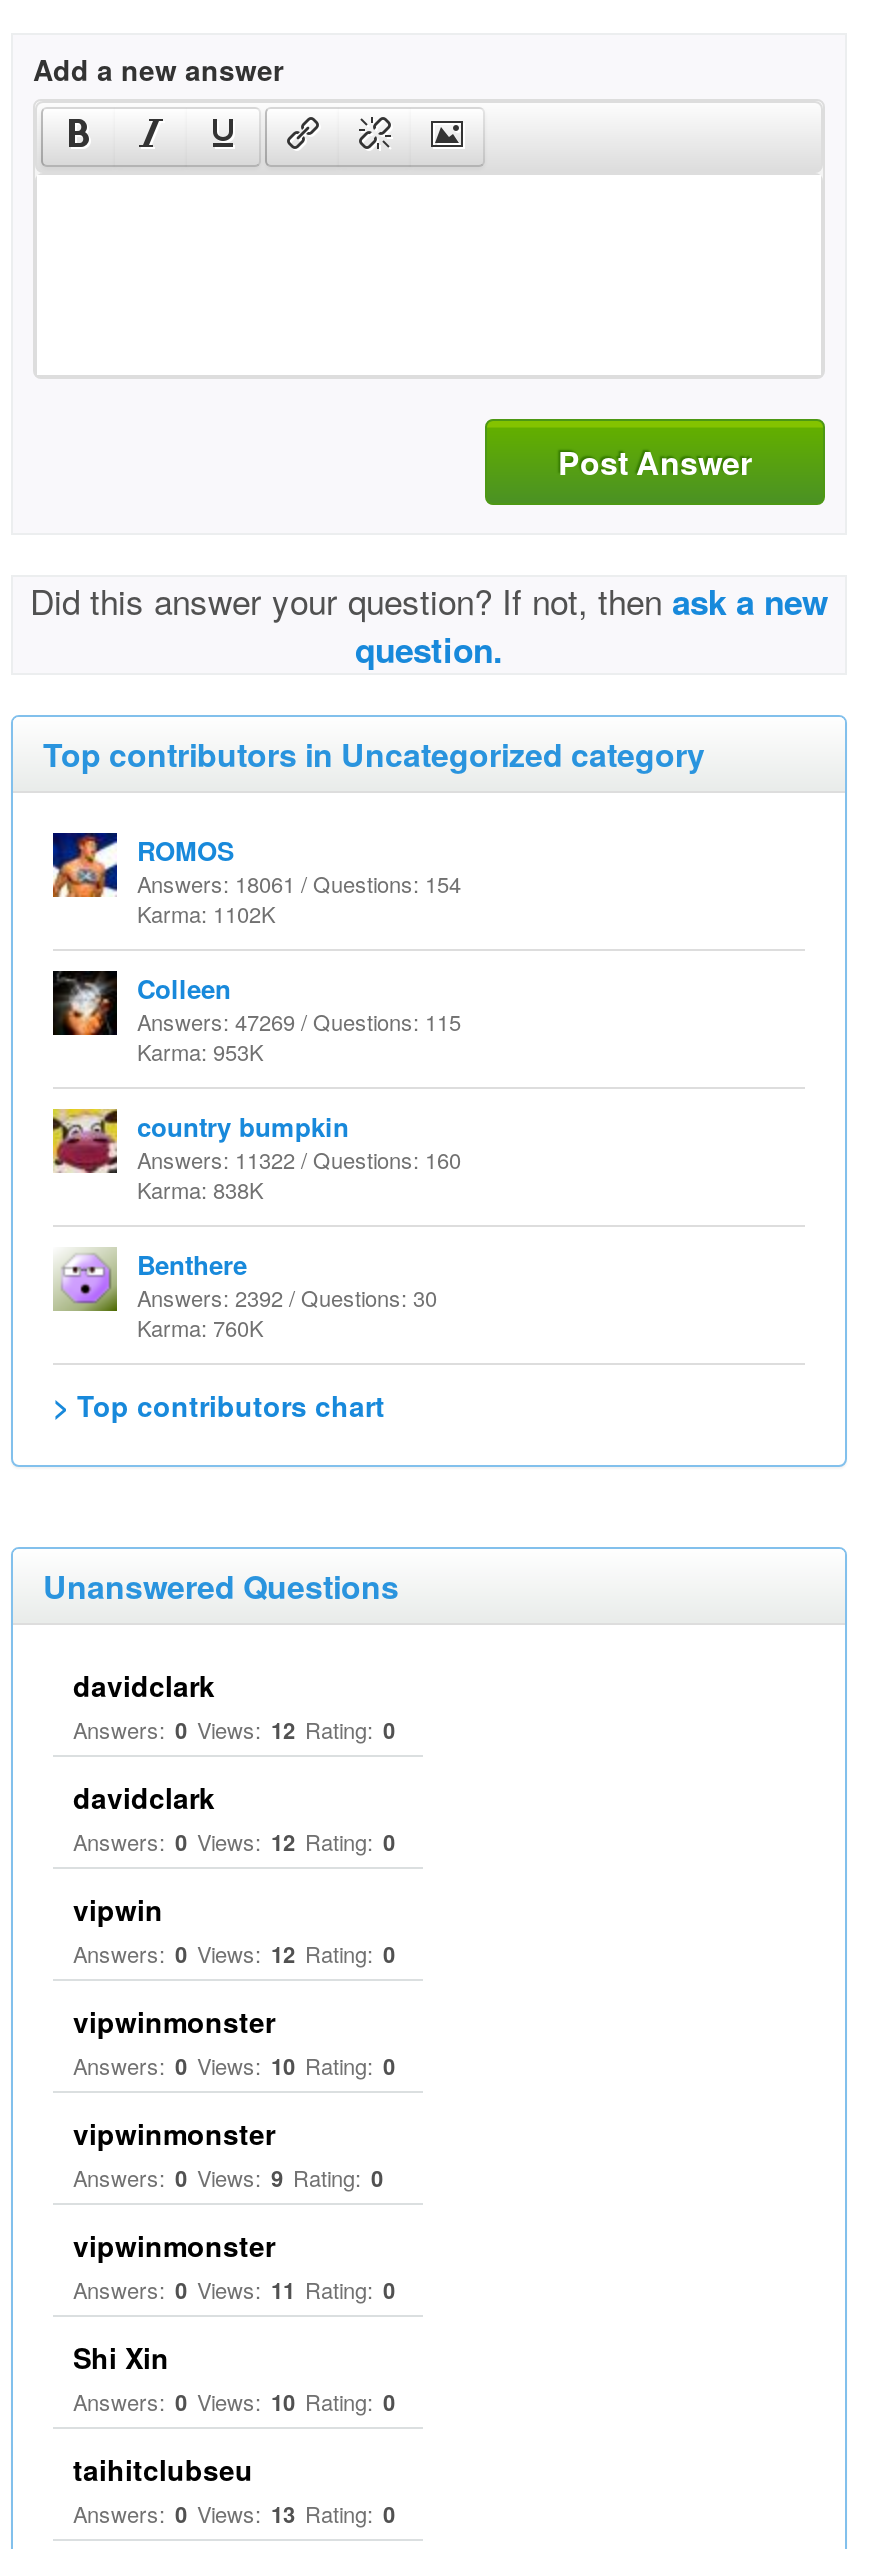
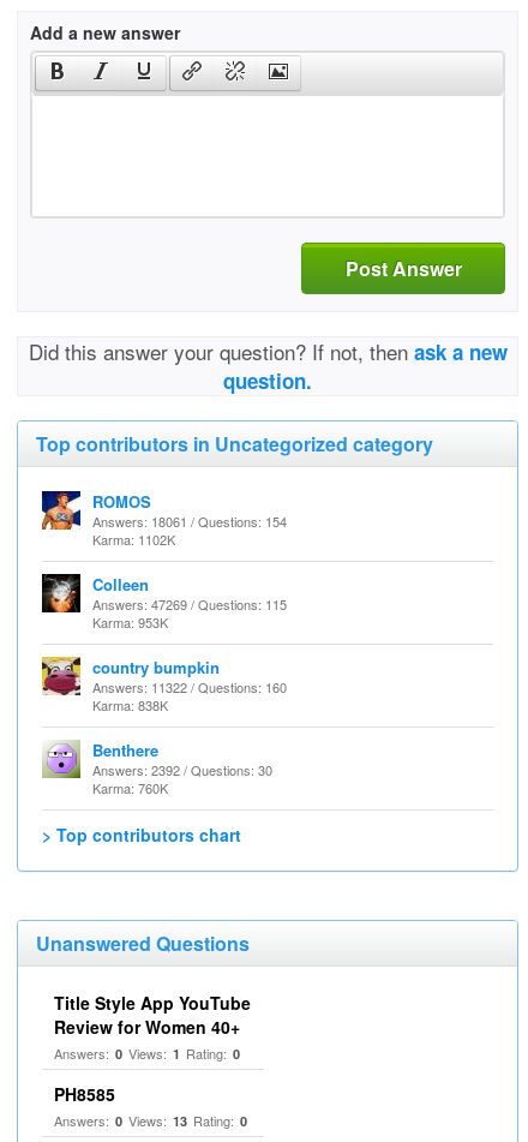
[73,1665,395,2489] davidclark | Answers: 0 Views: 12 Rating: 0 | davidclark | Answers: 0 Views: 12 Rating: 0 | vipwin | Answers: 0 Views: 12 Rating: 0 | vipwinmonster | Answers: 0 Views: 10 Rating: 0 | vipwinmonster | Answers: 0 Views: 9 Rating: 0 | vipwinmonster | Answers: 0 Views: 11 Rating: 0 | Shi Xin | Answers: 0 Views: 10 Rating: 0 | taihitclubseu -> [54,991,251,1106] Title Style App YouTube | Review for Women 40+ | Answers: 0 Views: 1 Rating: 0 | PH8585

